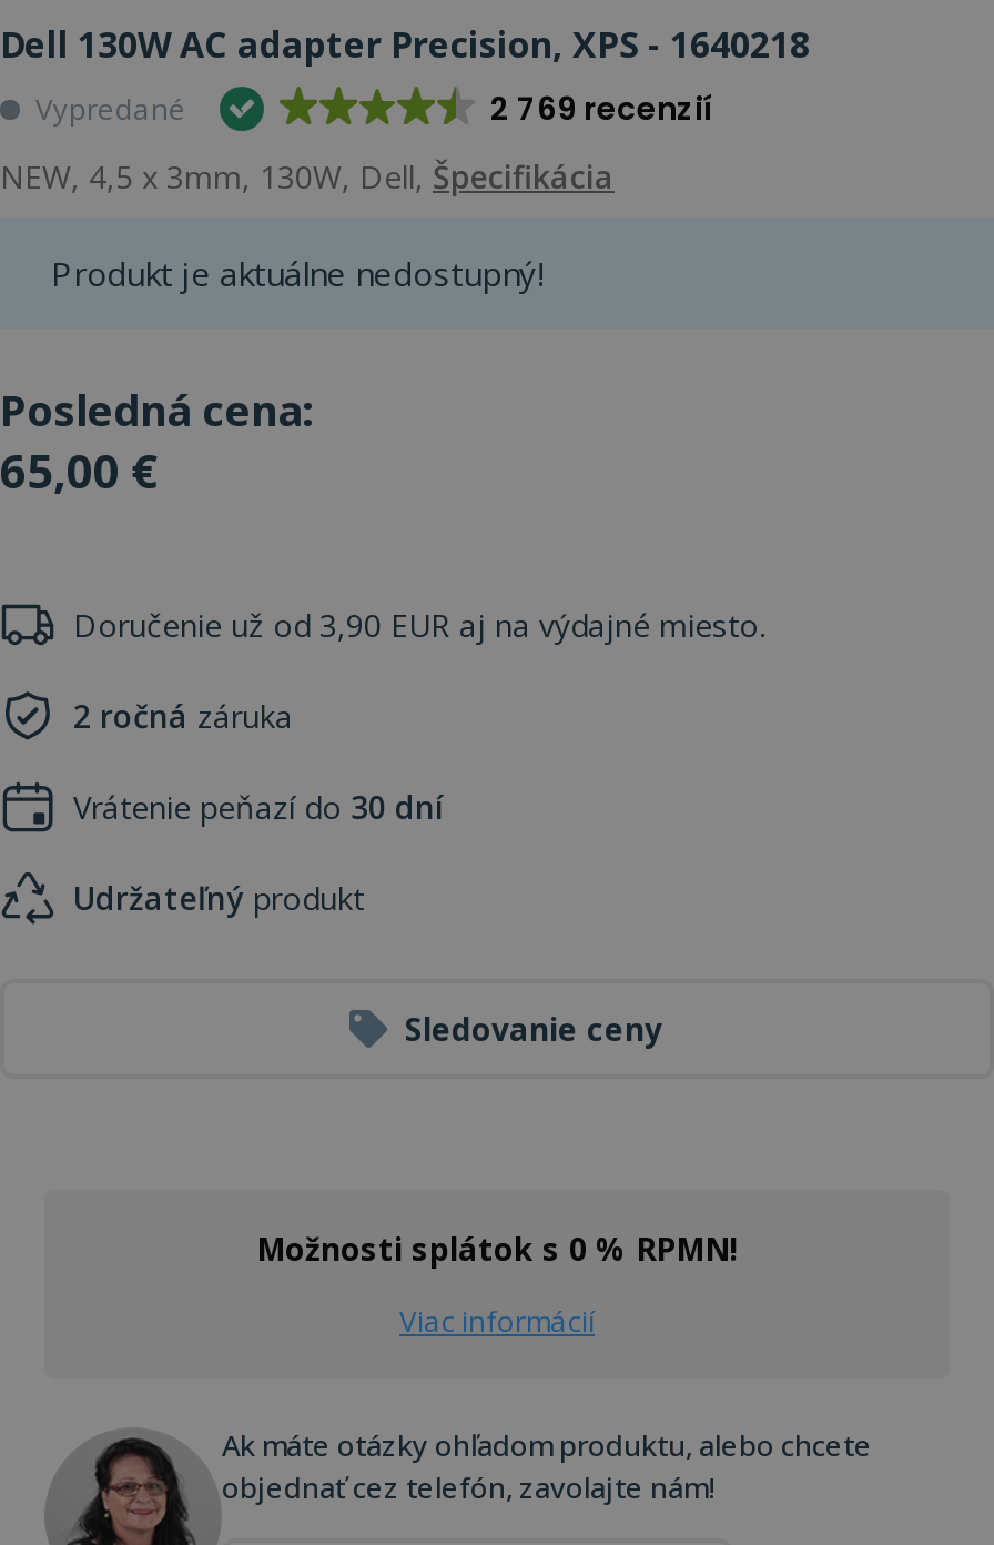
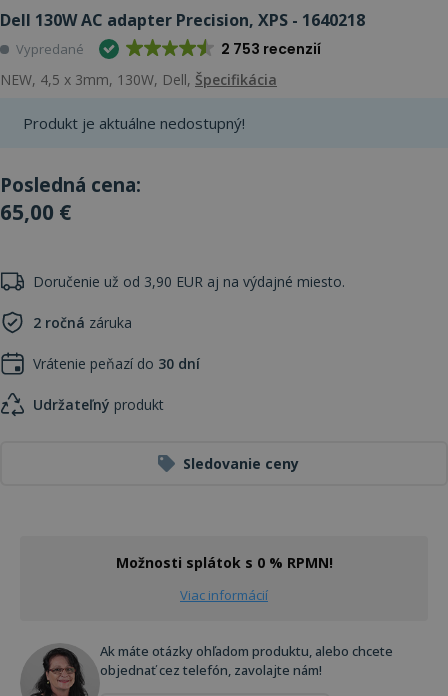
[490,86,712,131] 2 769 recenzií -> [221,39,321,59] 2 753 recenzií

